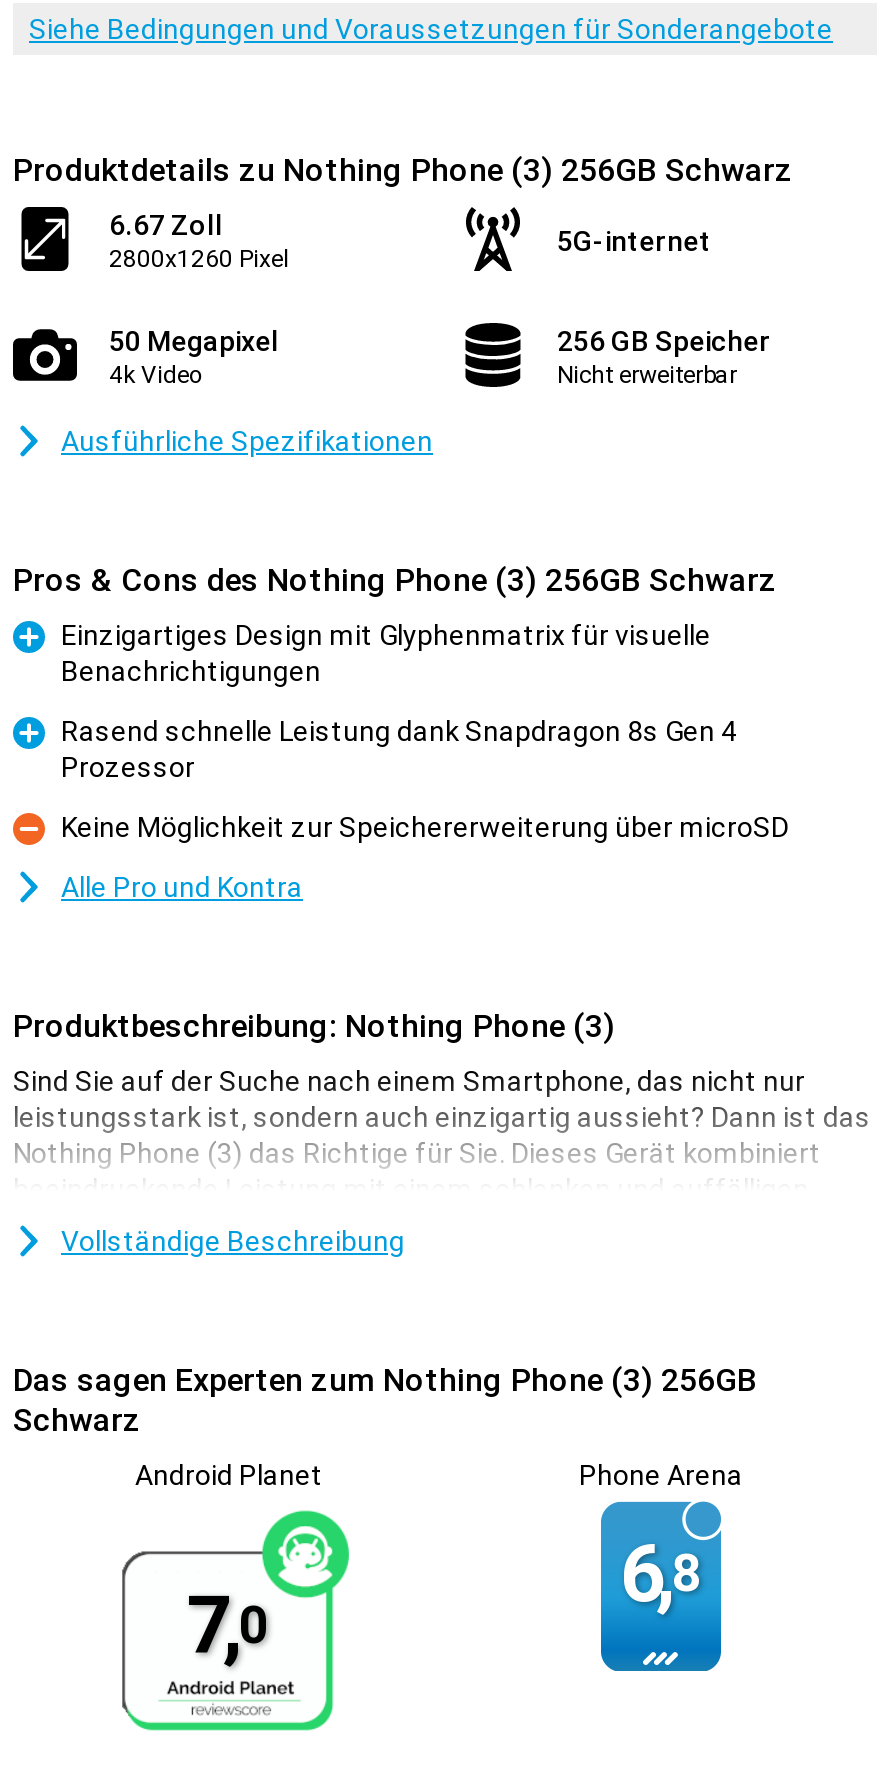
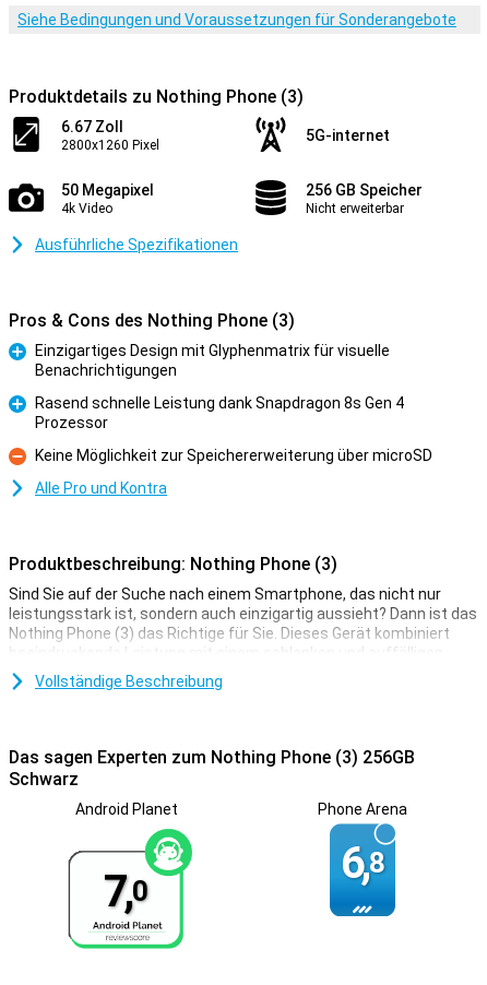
[13,151,793,189] Produktdetails zu Nothing Phone (3) 256GB Schwarz -> [9,86,304,107] Produktdetails zu Nothing Phone (3)
[13,561,777,599] Pros & Cons des Nothing Phone (3) 256GB Schwarz -> [9,310,295,331] Pros & Cons des Nothing Phone (3)

